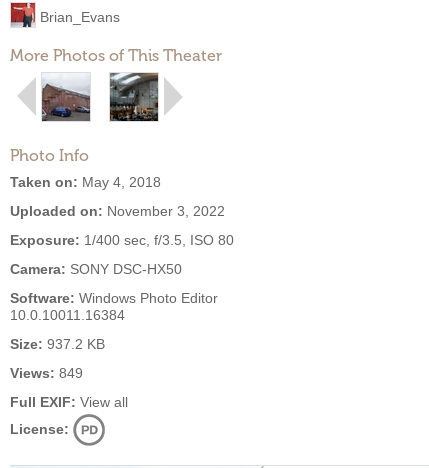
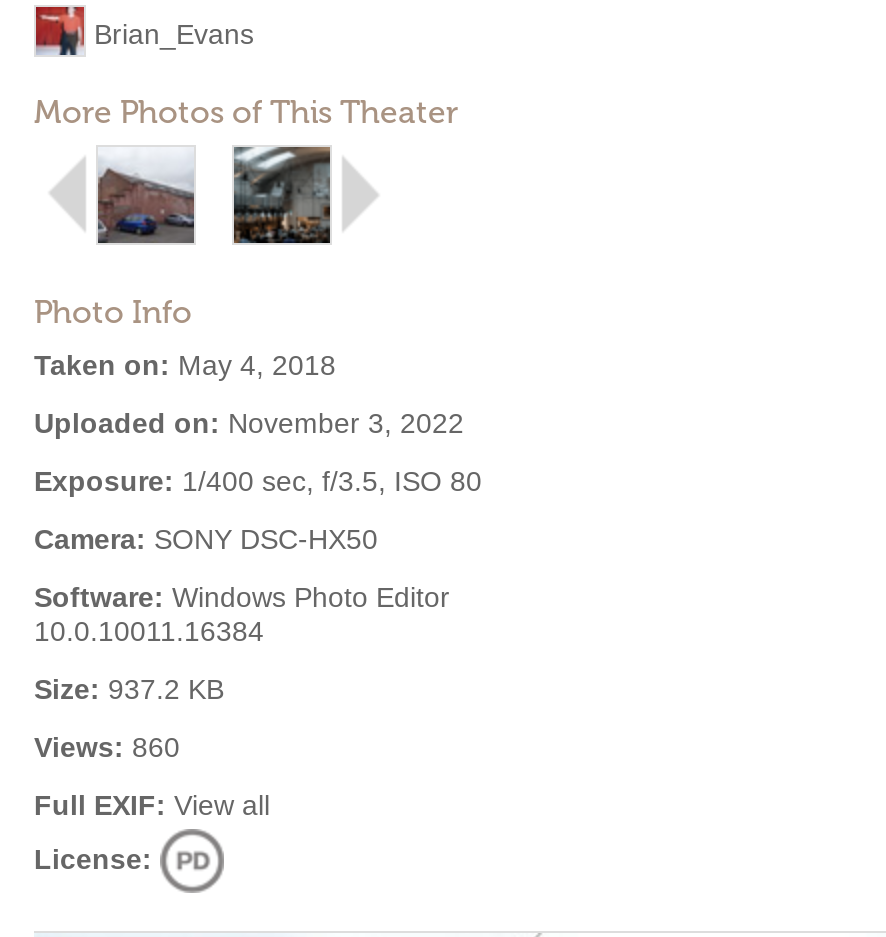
[10,365,83,381] Views: 849 -> [34,731,180,763] Views: 860

